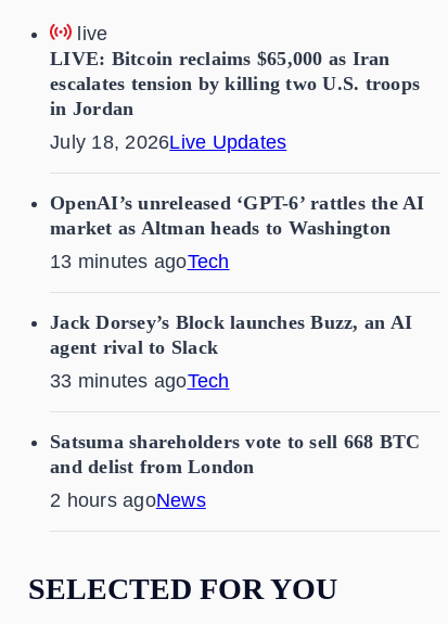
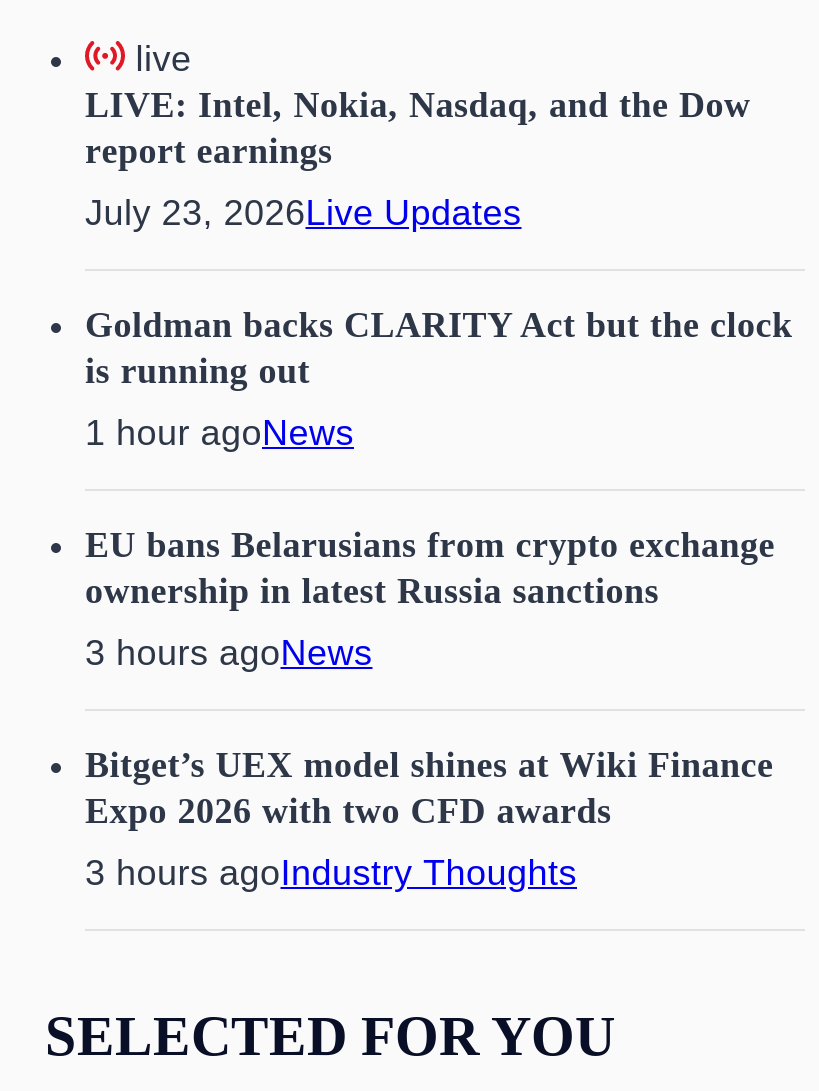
[50,48,420,119] LIVE: Bitcoin reclaims $65,000 as Iran | escalates tension by killing two U.S. troops | in Jordan -> [85,85,751,171] LIVE: Intel, Nokia, Nasdaq, and the Dow | report earnings
[50,131,287,153] July 18, 2026Live Updates -> [85,193,521,233] July 23, 2026Live Updates
[50,192,425,239] OpenAI’s unreleased ‘GPT-6’ rattles the AI | market as Altman heads to Washington -> [85,305,793,391] Goldman backs CLARITY Act but the clock | is running out
[50,251,229,272] 13 minutes agoTech -> [85,413,354,453] 1 hour agoNews
[50,311,412,358] Jack Dorsey’s Block launches Buzz, an AI | agent rival to Slack -> [85,525,775,611] EU bans Belarusians from crypto exchange | ownership in latest Russia sanctions
[50,370,229,392] 33 minutes agoTech -> [85,633,373,673] 3 hours agoNews
[50,431,420,477] Satsuma shareholders vote to sell 668 BTC | and delist from London -> [85,745,773,831] Bitget’s UEX model shines at Wiki Finance | Expo 2026 with two CFD awards
[50,489,206,511] 2 hours agoNews -> [85,853,577,893] 3 hours agoIndustry Thoughts

